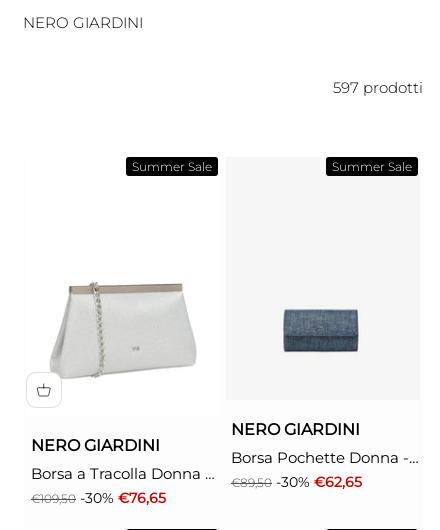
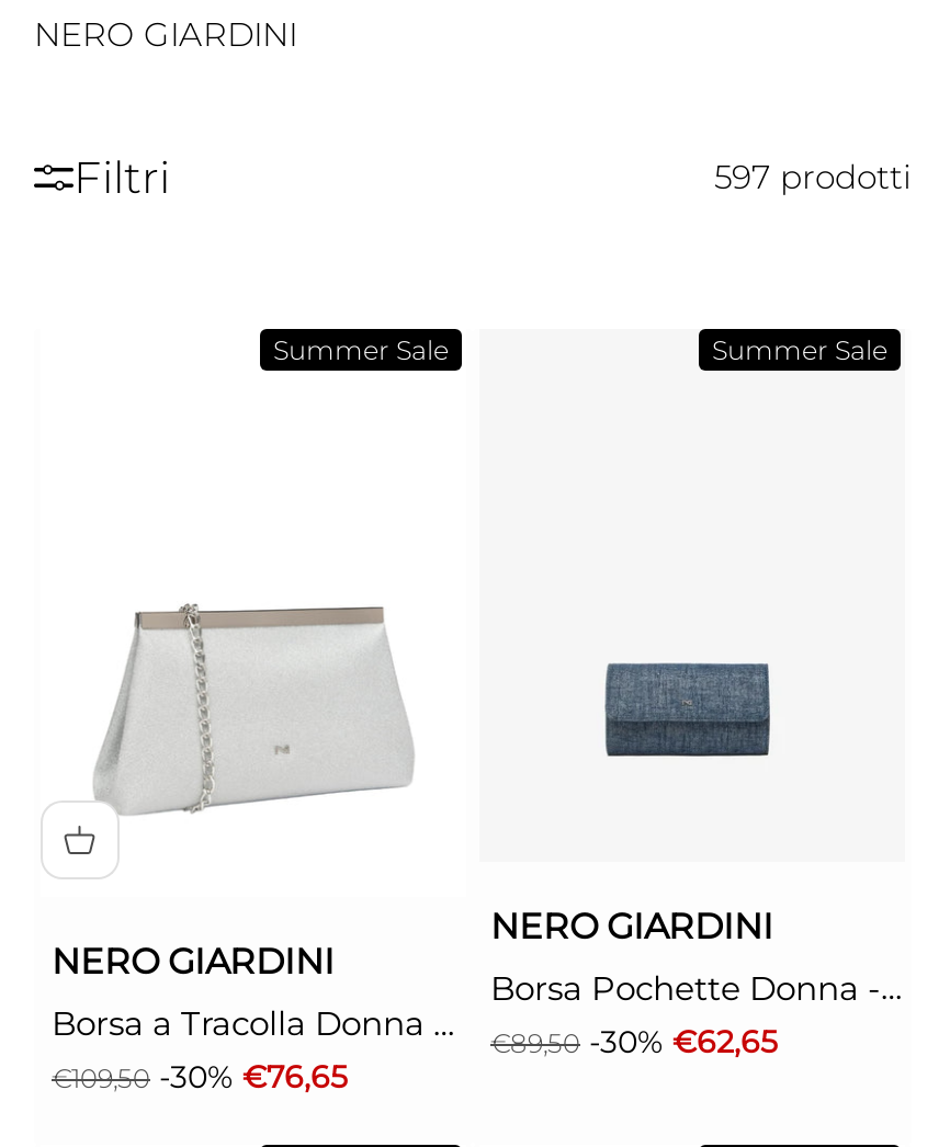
none -> [73,151,170,204] Filtri

